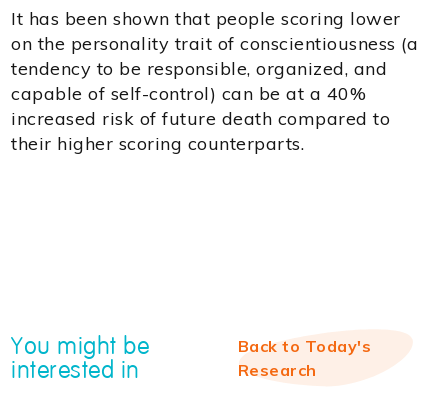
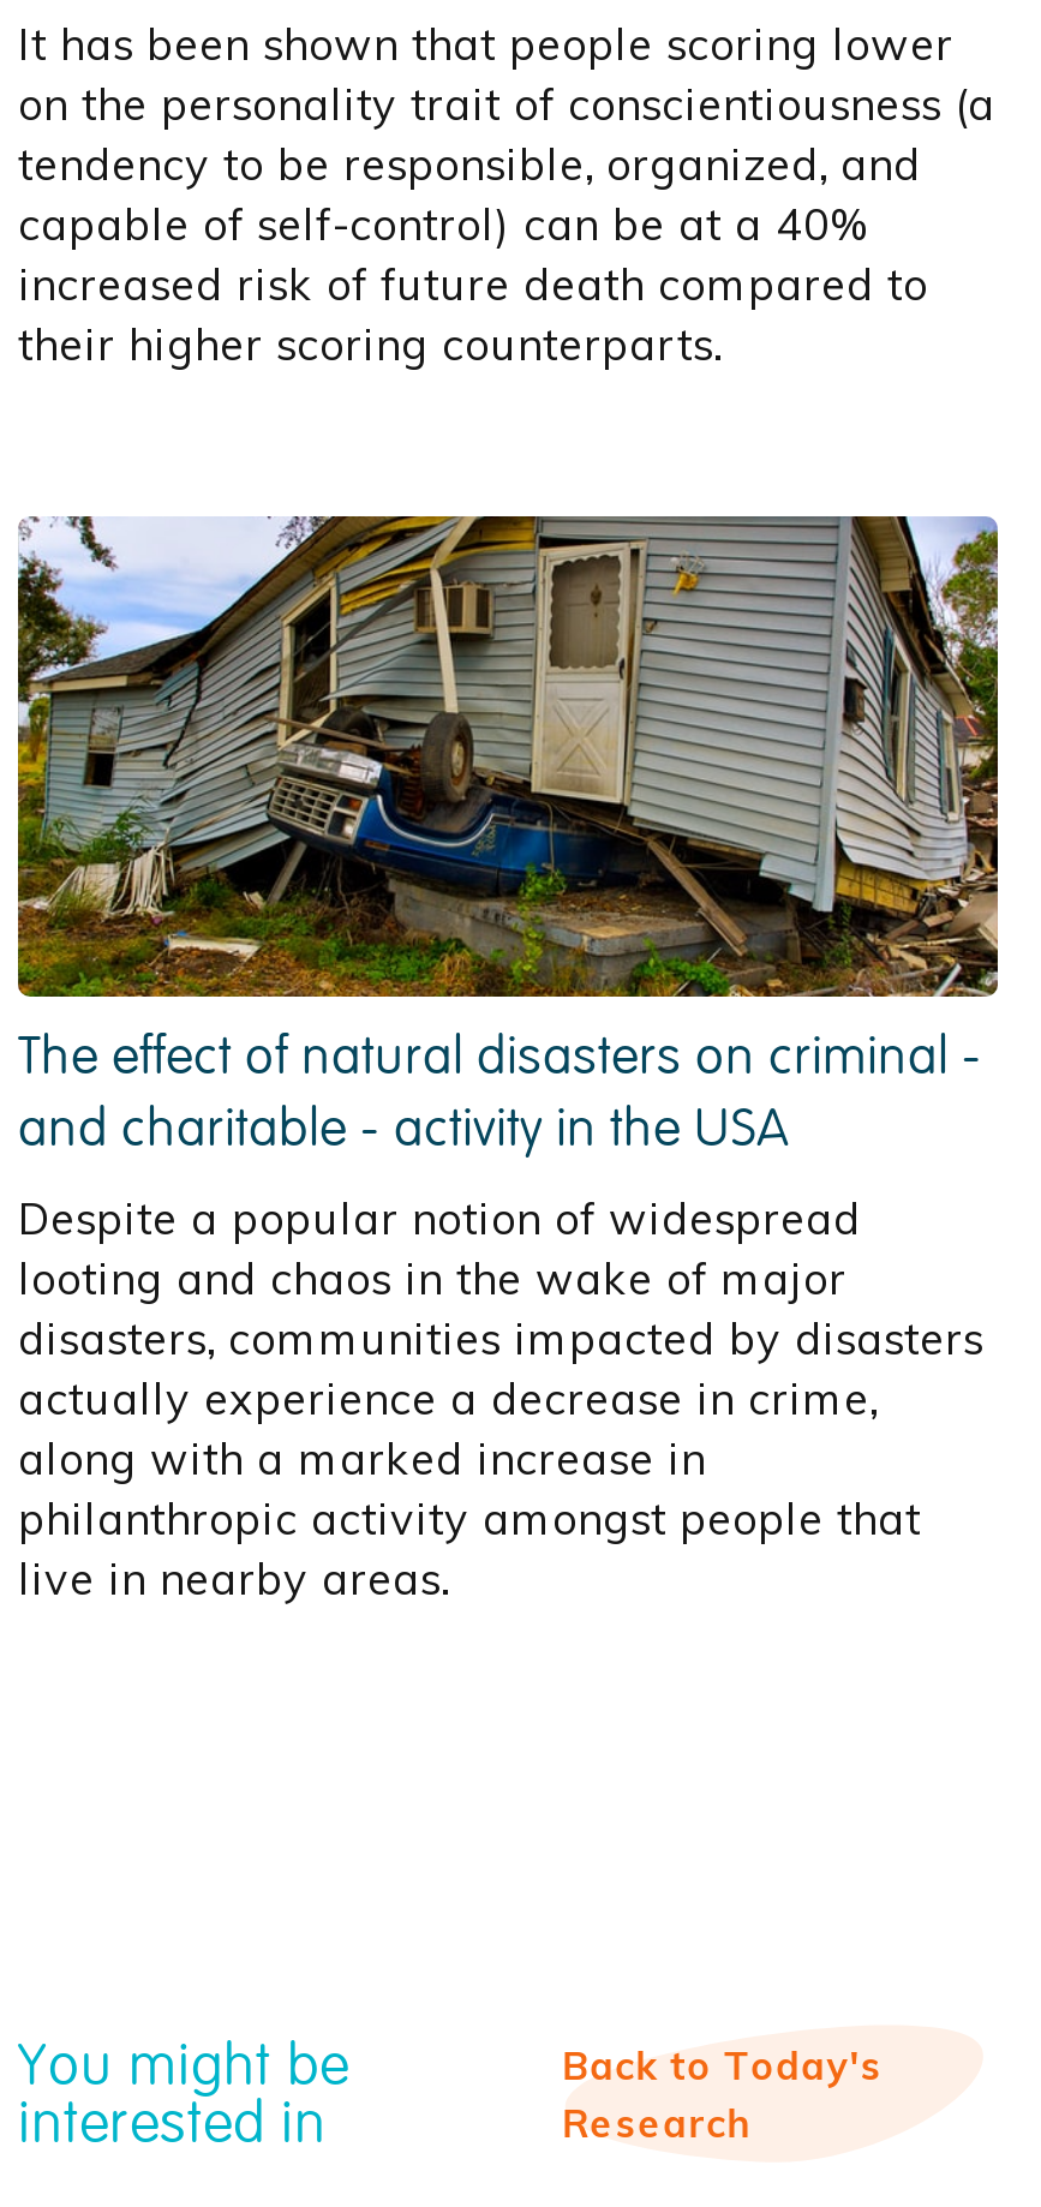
none -> [16,514,1000,1606] [image] | The effect of natural disasters on criminal - | and charitable - activity in the USA | Despite a popular notion of widespread | looting and chaos in the wake of major | disasters, communities impacted by disasters | actually experience a decrease in crime, | along with a marked increase in | philanthropic activity amongst people that | live in nearby areas.

